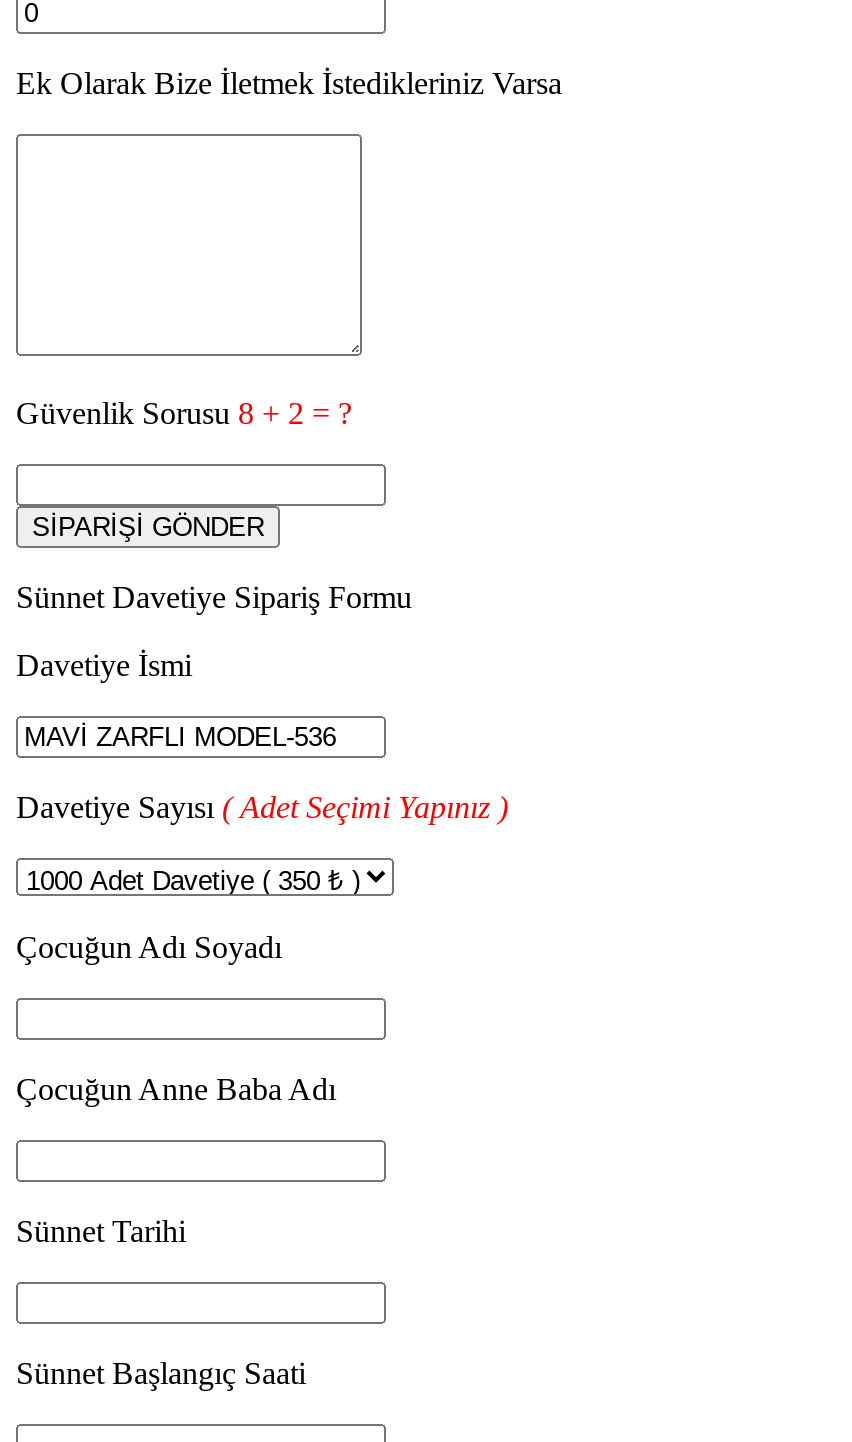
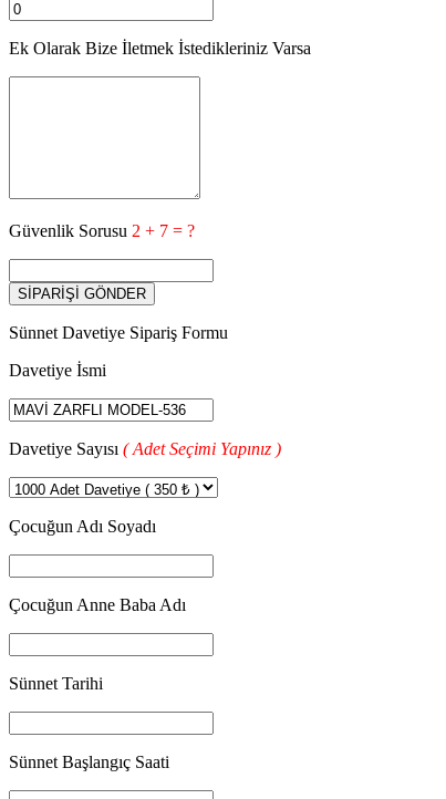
[16,396,352,430] Güvenlik Sorusu 8 + 2 = ? -> [9,221,195,240] Güvenlik Sorusu 2 + 7 = ?

